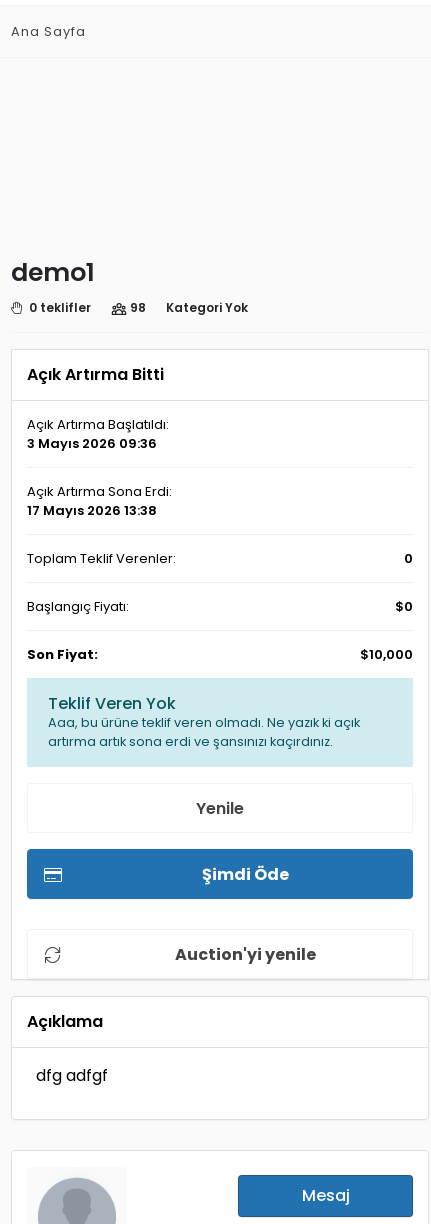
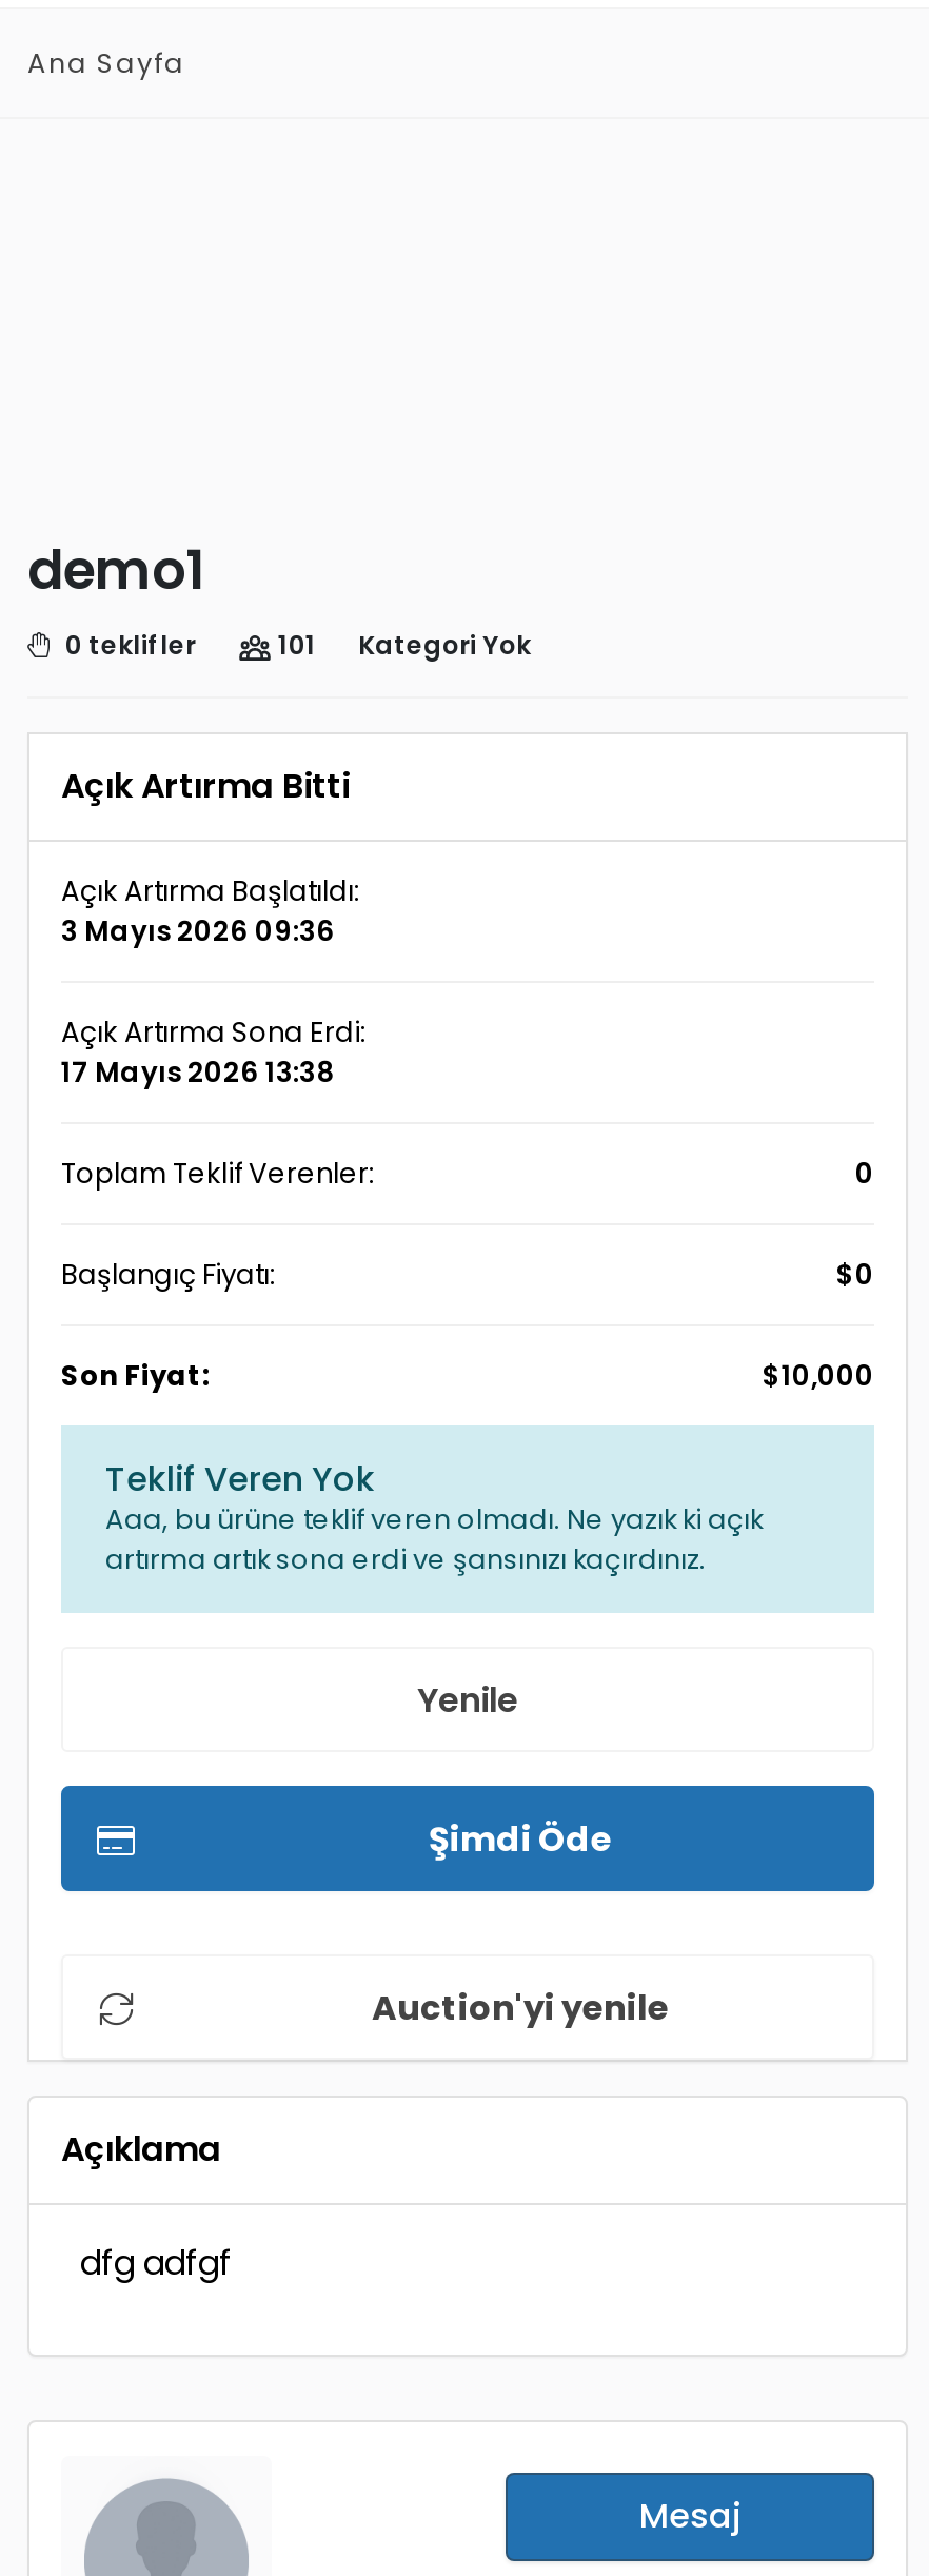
[127,299,248,316] 98 Kategori Yok -> [272,627,531,663] 101 Kategori Yok

